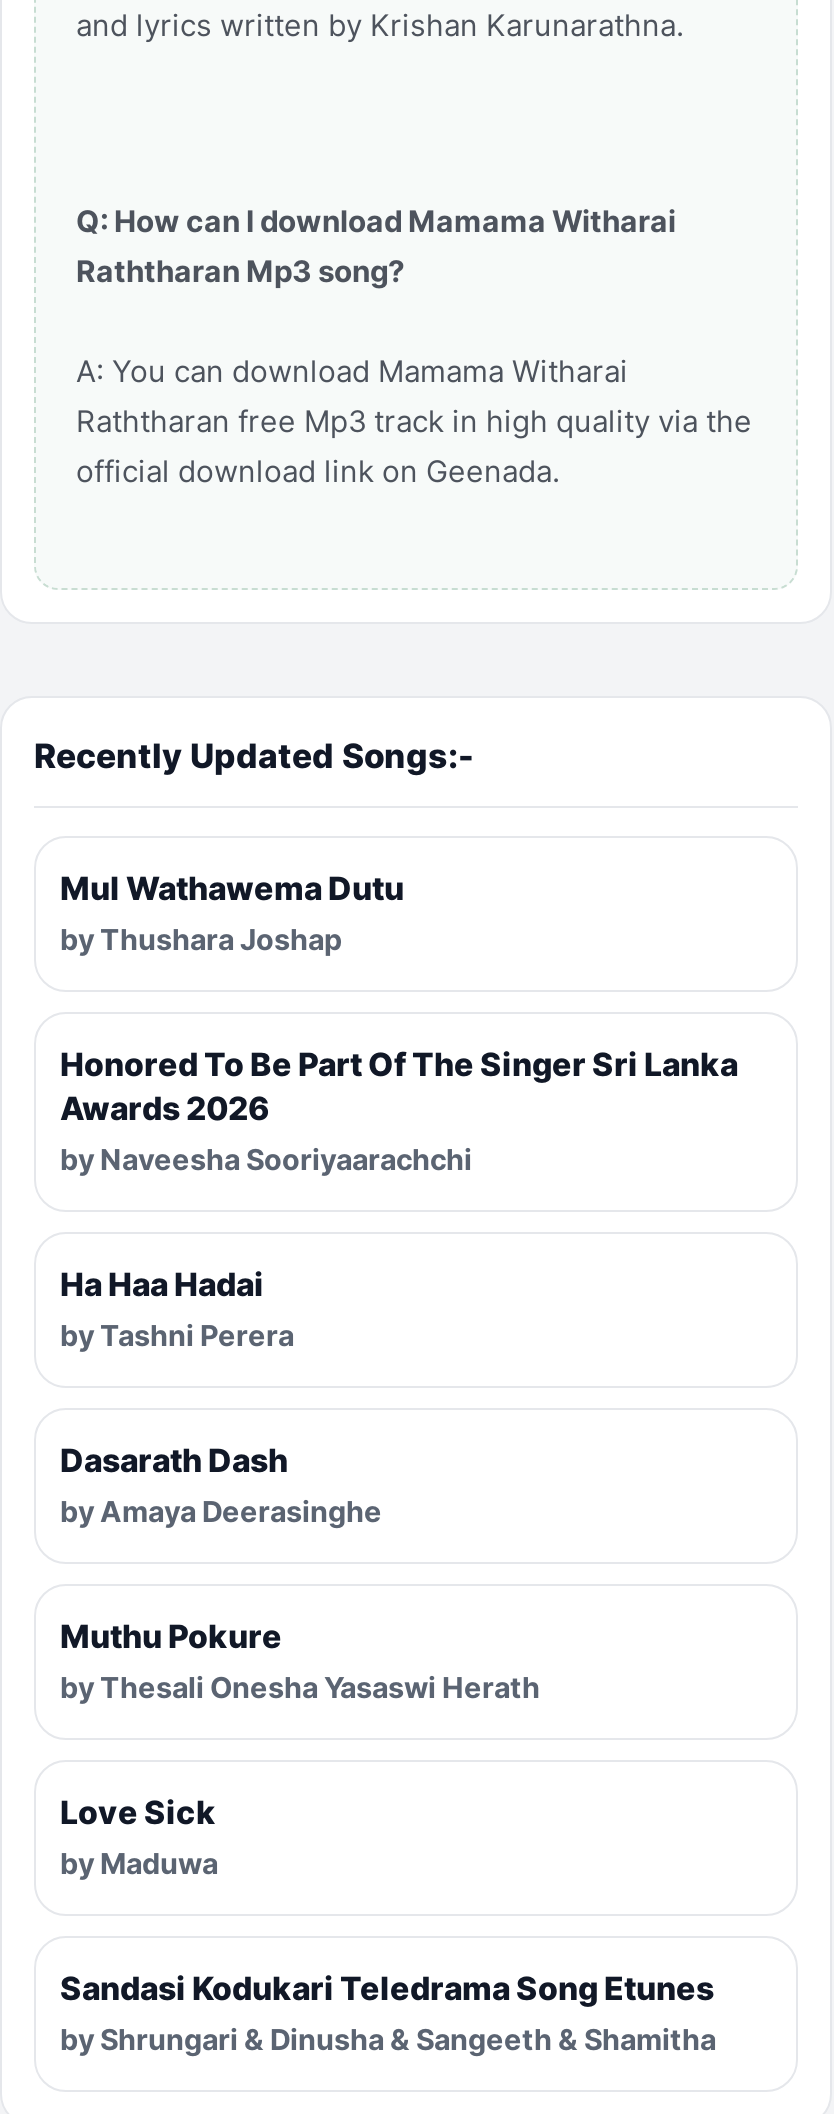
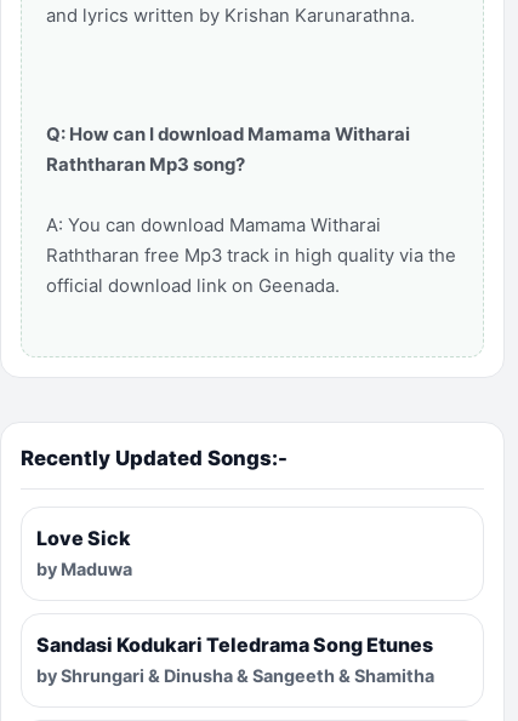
[60,868,738,1704] Mul Wathawema Dutu | by Thushara Joshap | Honored To Be Part Of The Singer Sri Lanka | Awards 2026 | by Naveesha Sooriyaarachchi | Ha Haa Hadai | by Tashni Perera | Dasarath Dash | by Amaya Deerasinghe | Muthu Pokure | by Thesali Onesha Yasaswi Herath -> none

